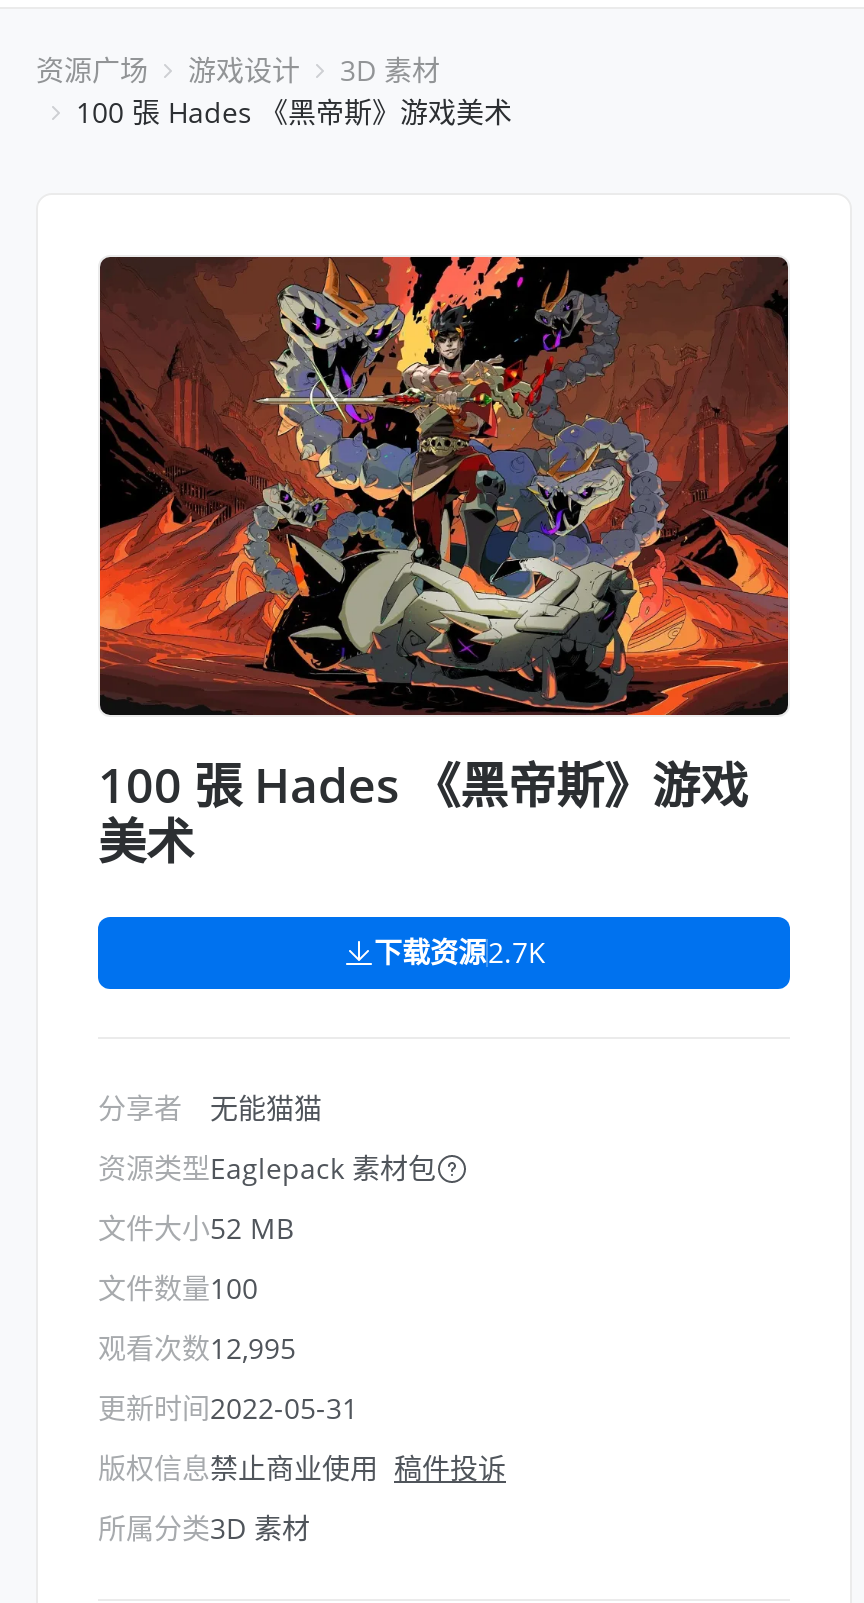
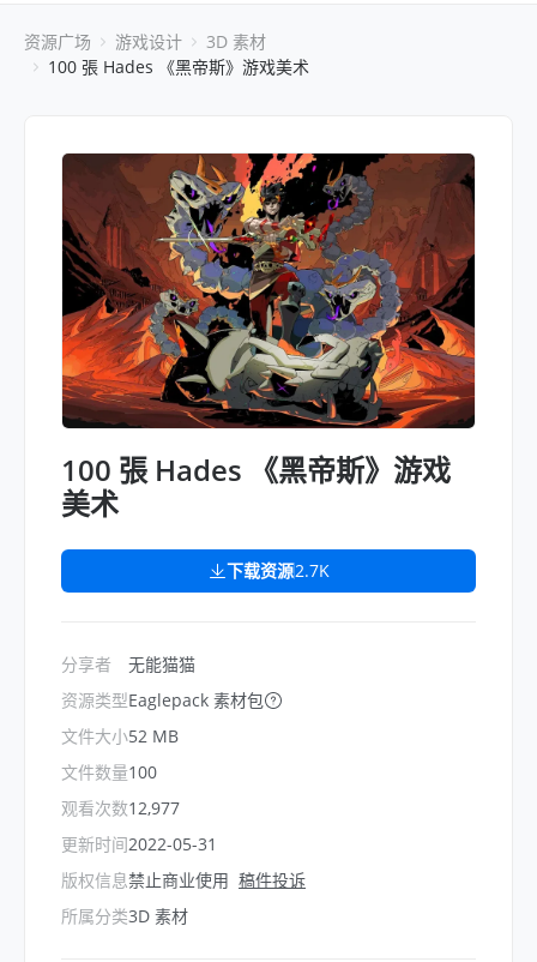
[98,1330,296,1368] 观看次数 12,995 -> [61,797,180,820] 观看次数 12,977

